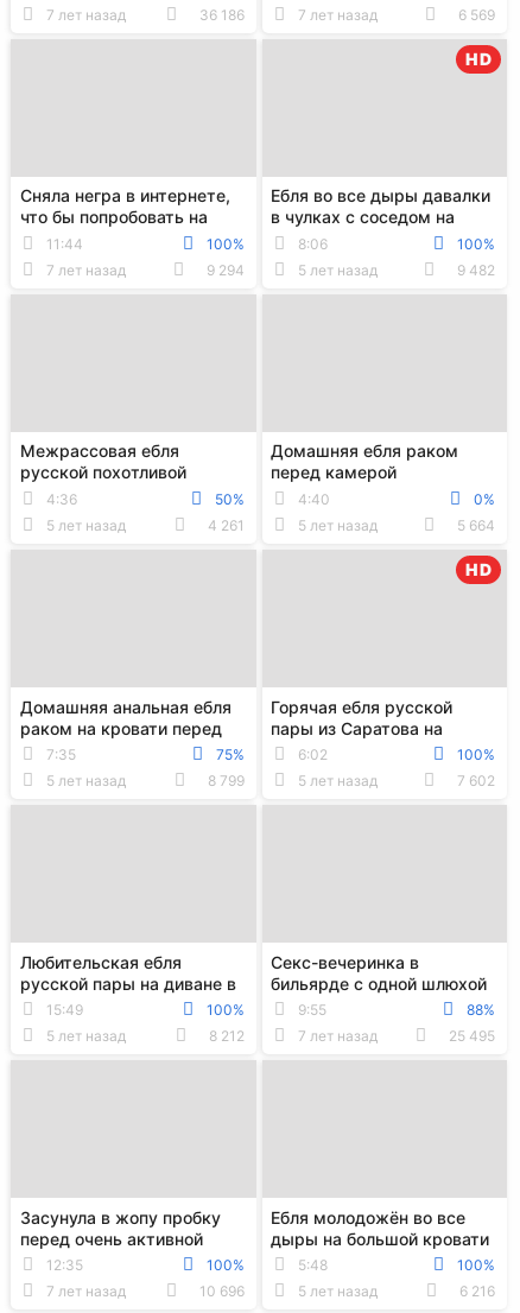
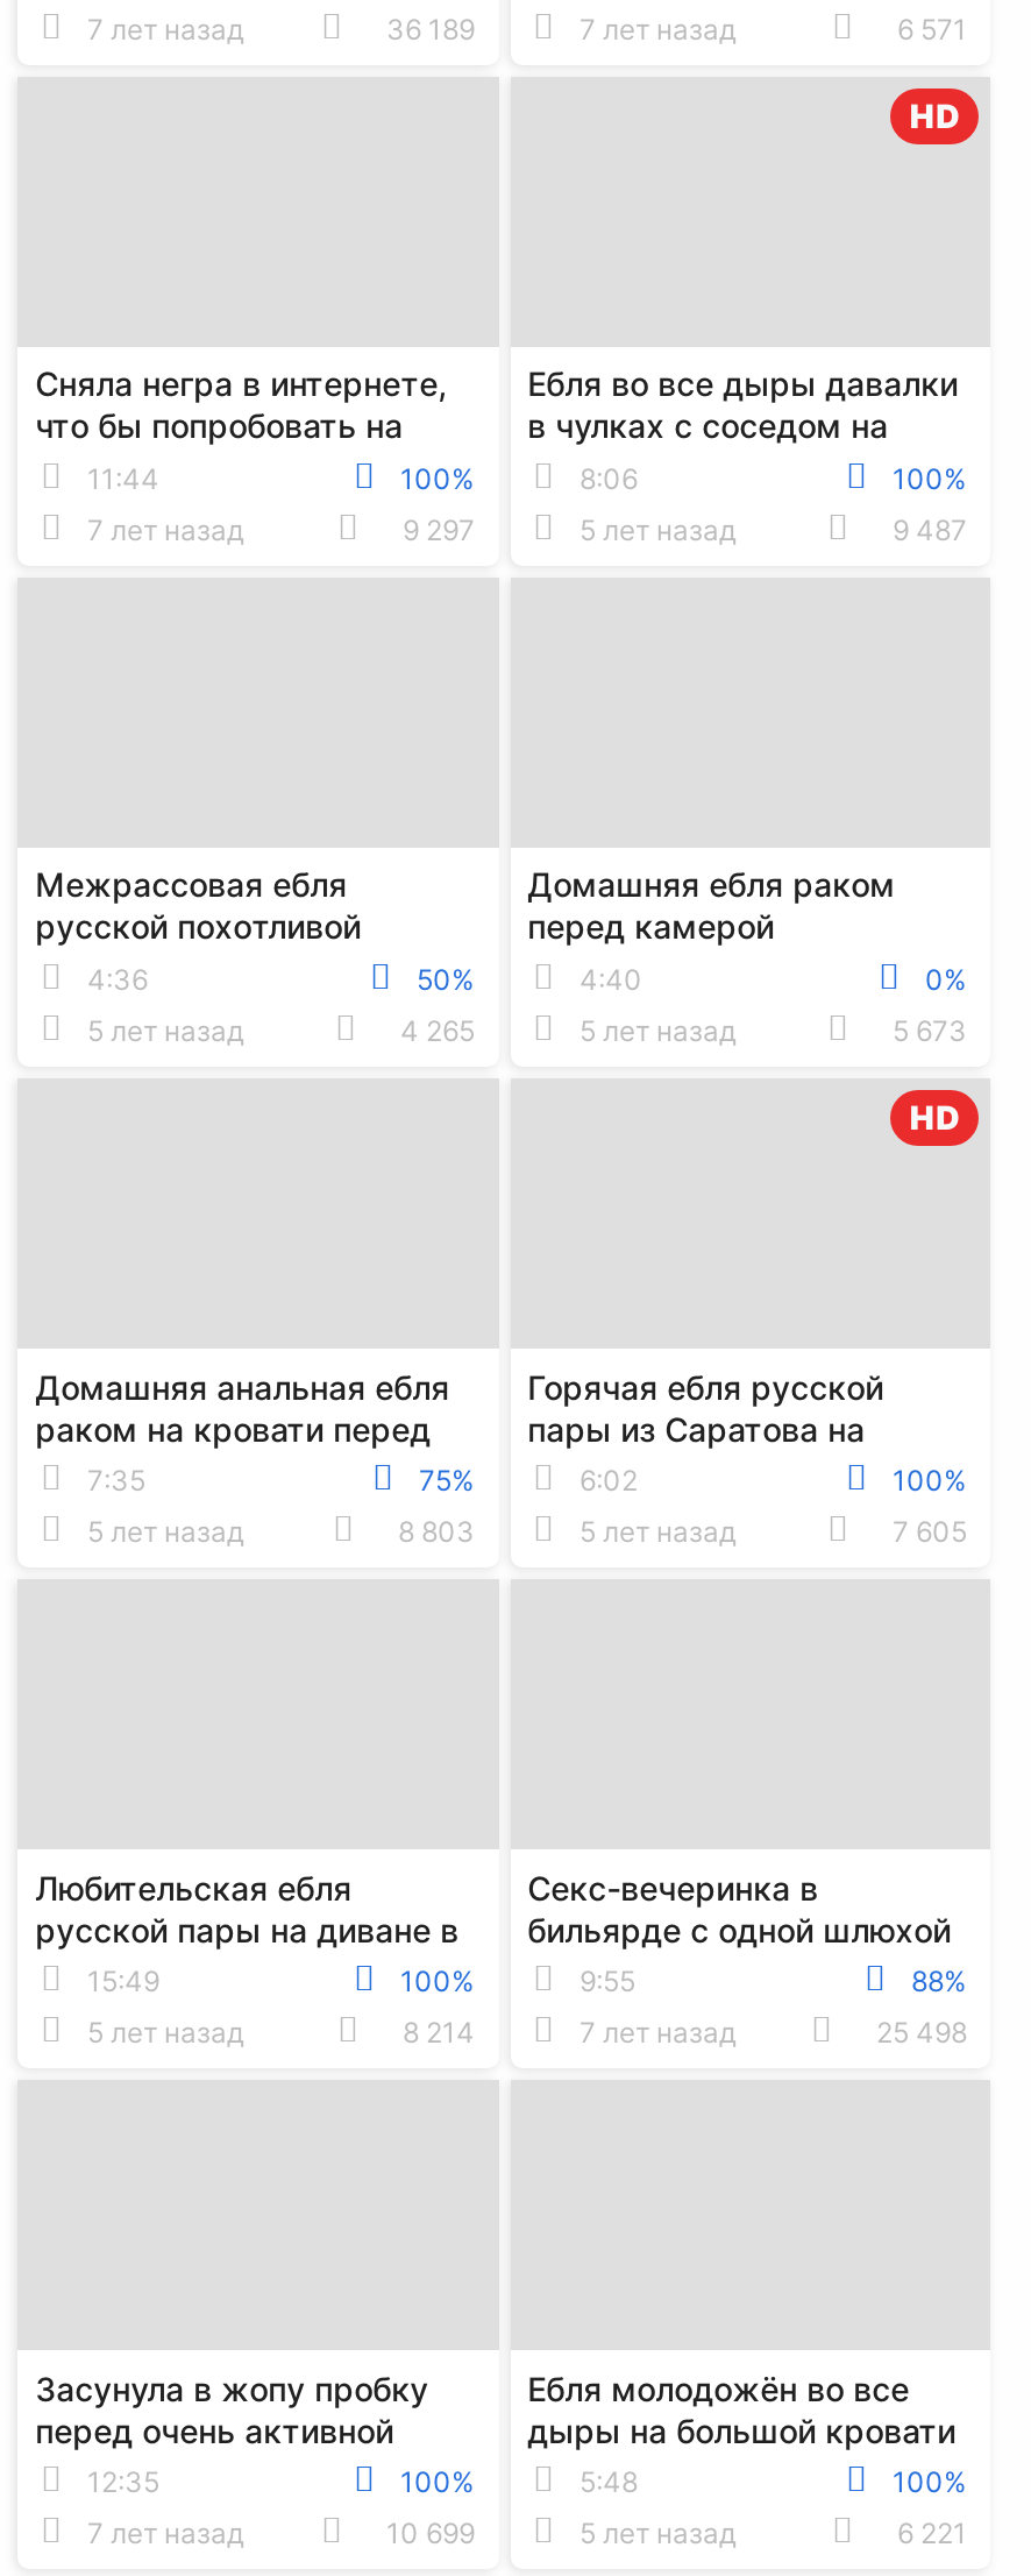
[199,5,244,23] 36 186 -> [386,11,475,46] 36 189
[458,5,495,23] 6 569 -> [897,11,967,46] 6 571
[206,261,244,279] 9 294 -> [403,512,475,547] 9 297
[457,261,495,279] 9 482 -> [893,512,967,547] 9 487
[207,516,244,534] 4 261 -> [400,1013,475,1048] 4 265
[457,516,495,534] 5 664 -> [893,1013,967,1048] 5 673
[207,772,244,789] 8 799 -> [398,1514,475,1549] 8 803
[457,772,495,789] 7 602 -> [893,1514,967,1549] 7 605
[208,1027,244,1045] 8 212 -> [403,2015,475,2050] 8 214
[449,1027,495,1045] 25 495 -> [876,2015,967,2050] 25 498
[199,1282,244,1300] 10 696 -> [386,2516,475,2551] 10 699
[459,1282,495,1300] 6 216 -> [897,2516,967,2551] 6 221

